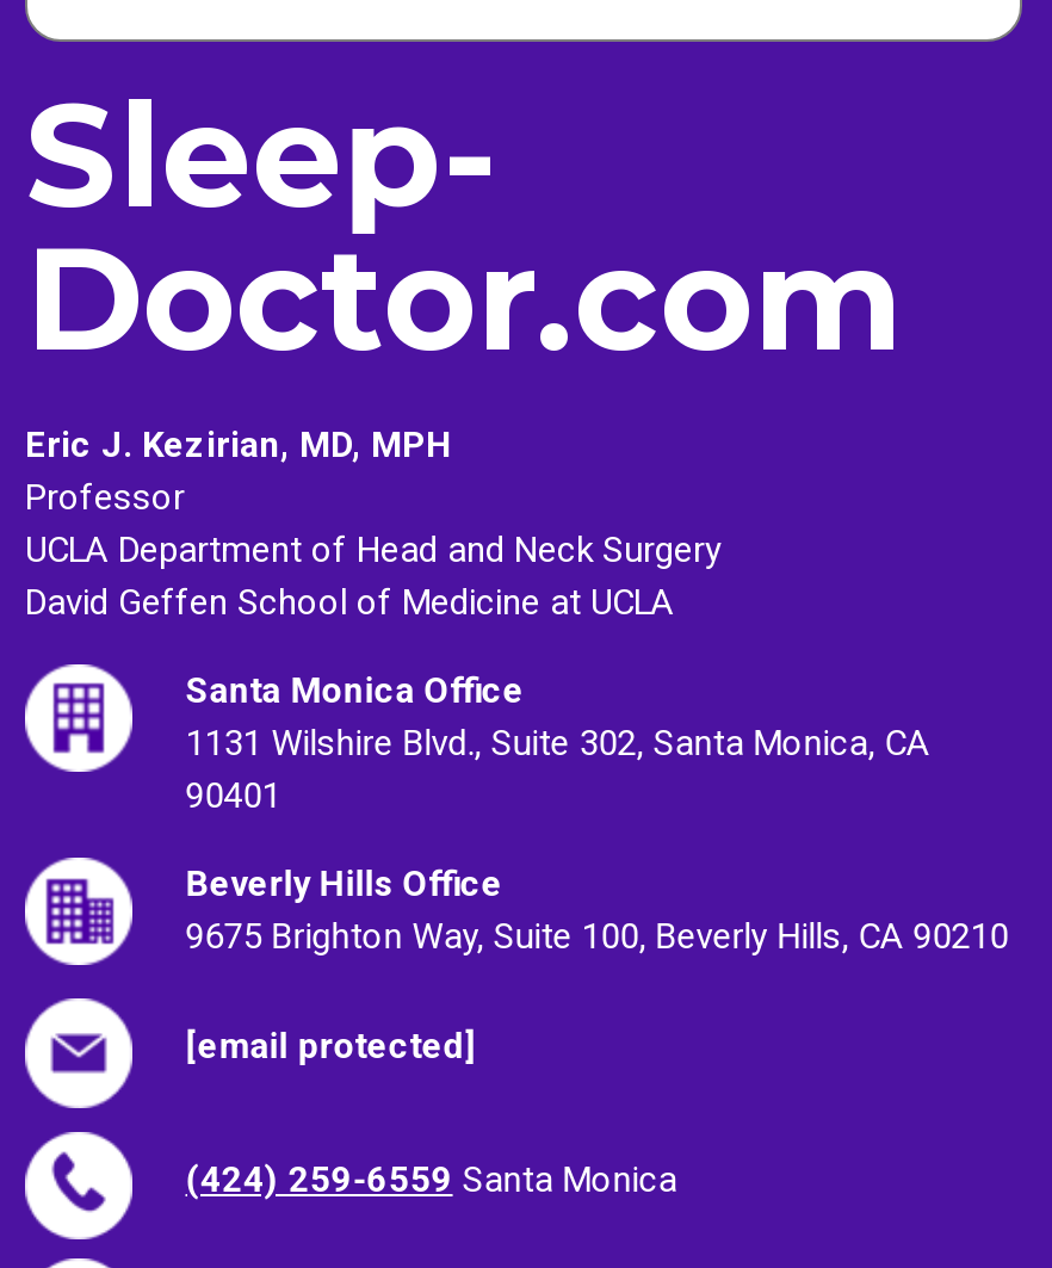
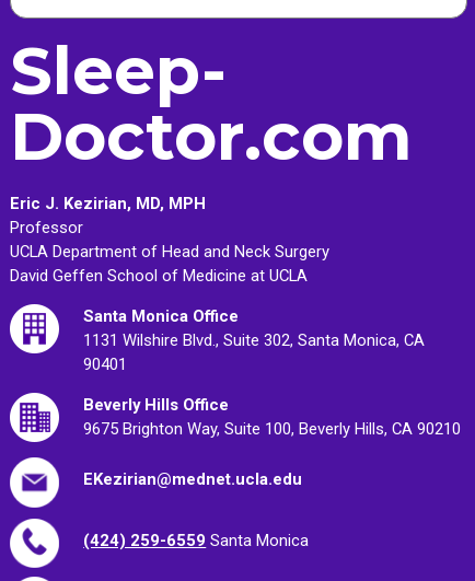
[186,1025,477,1068] [email protected] -> [84,470,302,489] EKezirian@mednet.ucla.edu

